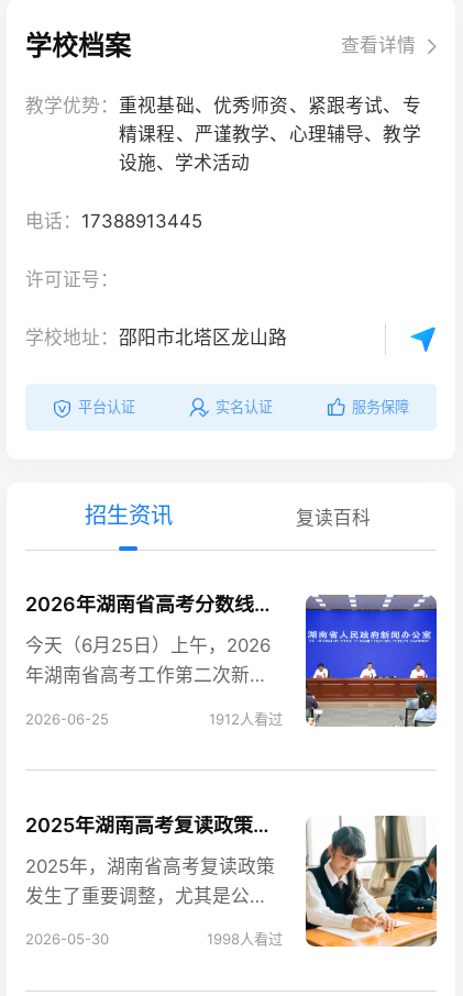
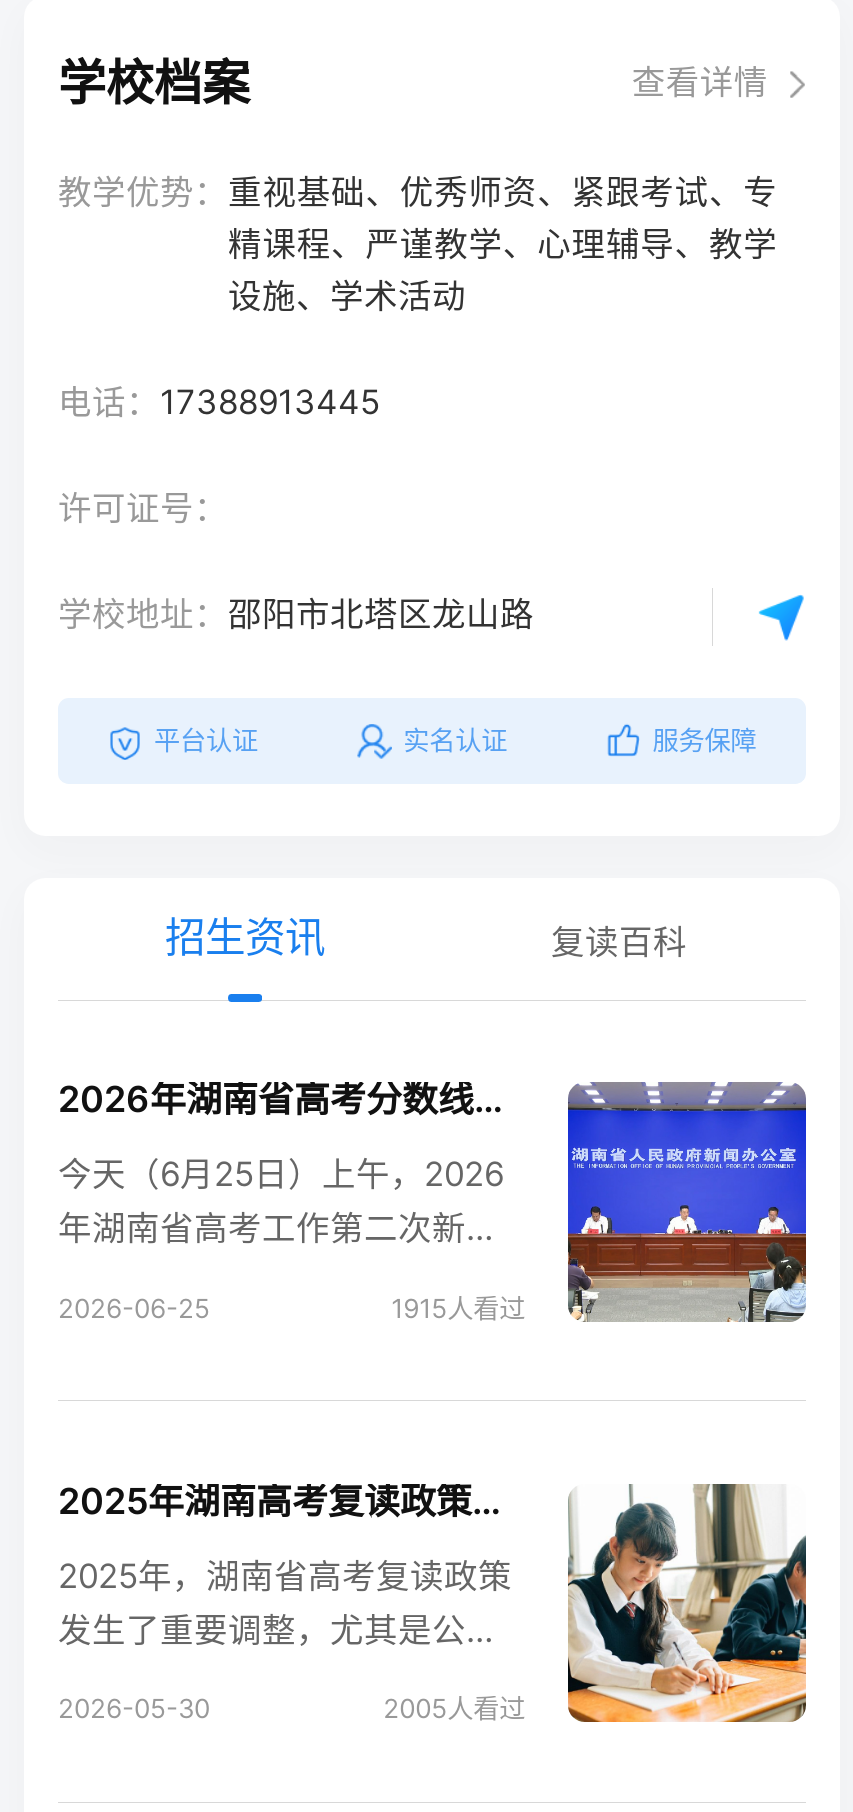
[209,710,282,727] 1912人看过 -> [391,1291,525,1323] 1915人看过
[206,930,282,948] 1998人看过 -> [383,1692,525,1724] 2005人看过

